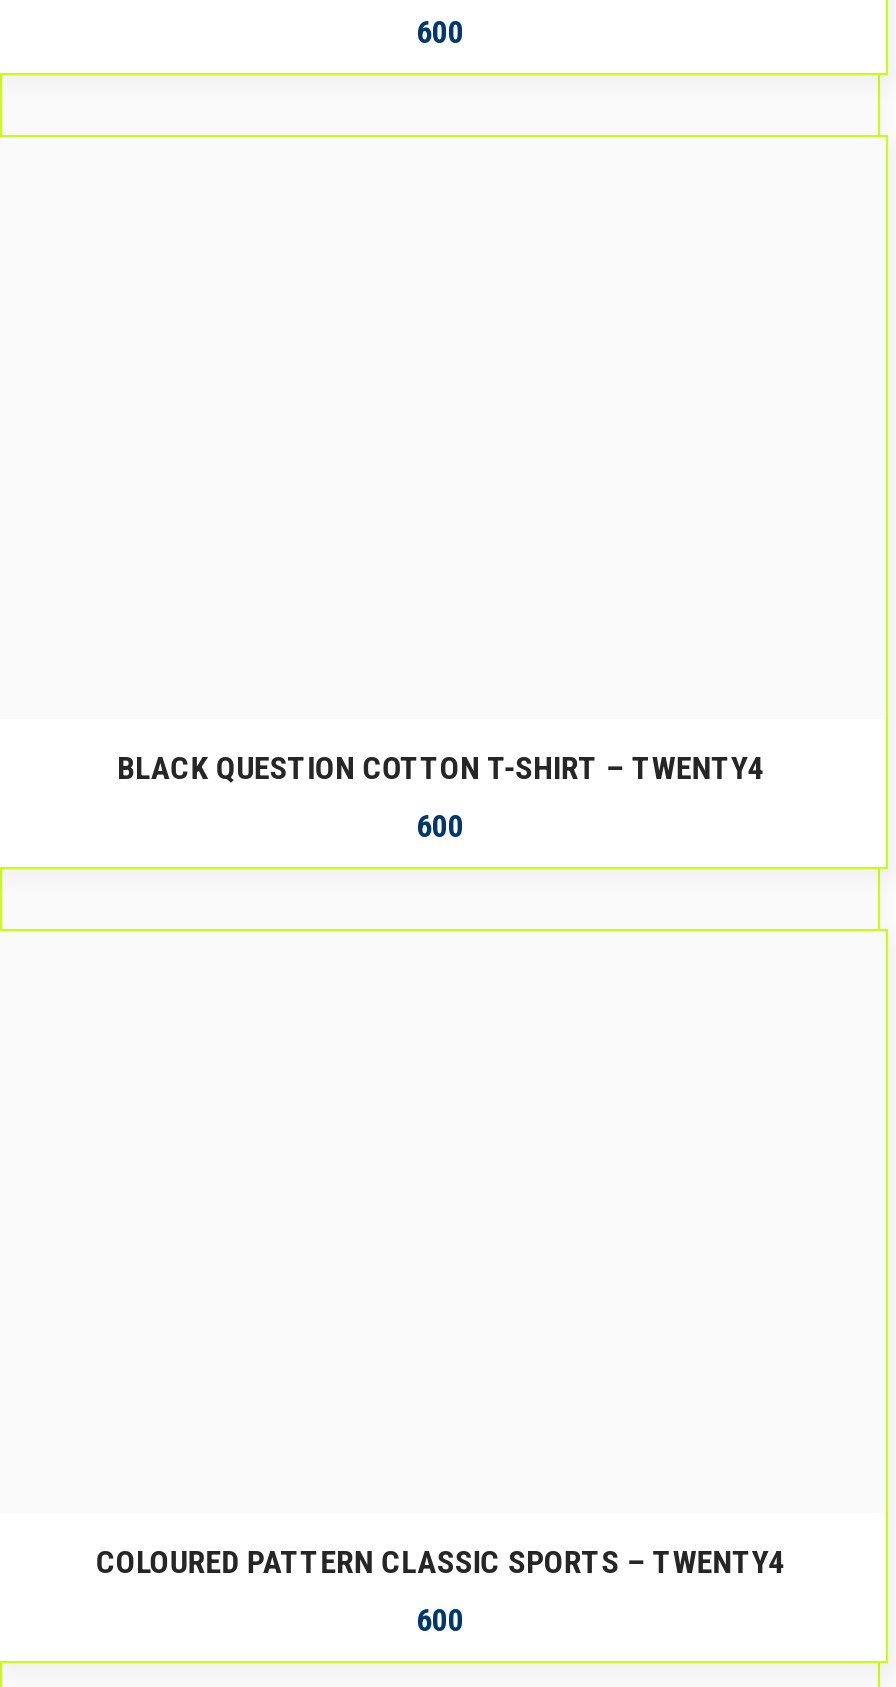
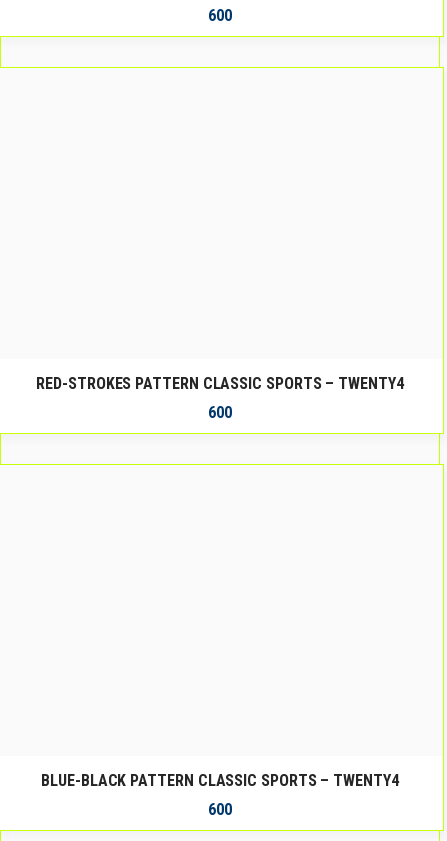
[117,748,763,786] BLACK QUESTION COTTON T-SHIRT – TWENTY4 -> [36,374,404,393] RED-STROKES PATTERN CLASSIC SPORTS – TWENTY4
[96,1542,784,1580] COLOURED PATTERN CLASSIC SPORTS – TWENTY4 -> [41,771,399,790] BLUE-BLACK PATTERN CLASSIC SPORTS – TWENTY4

